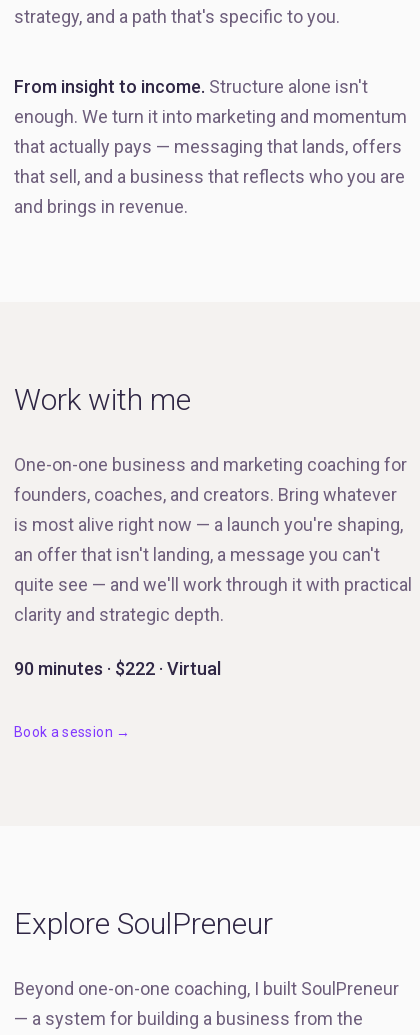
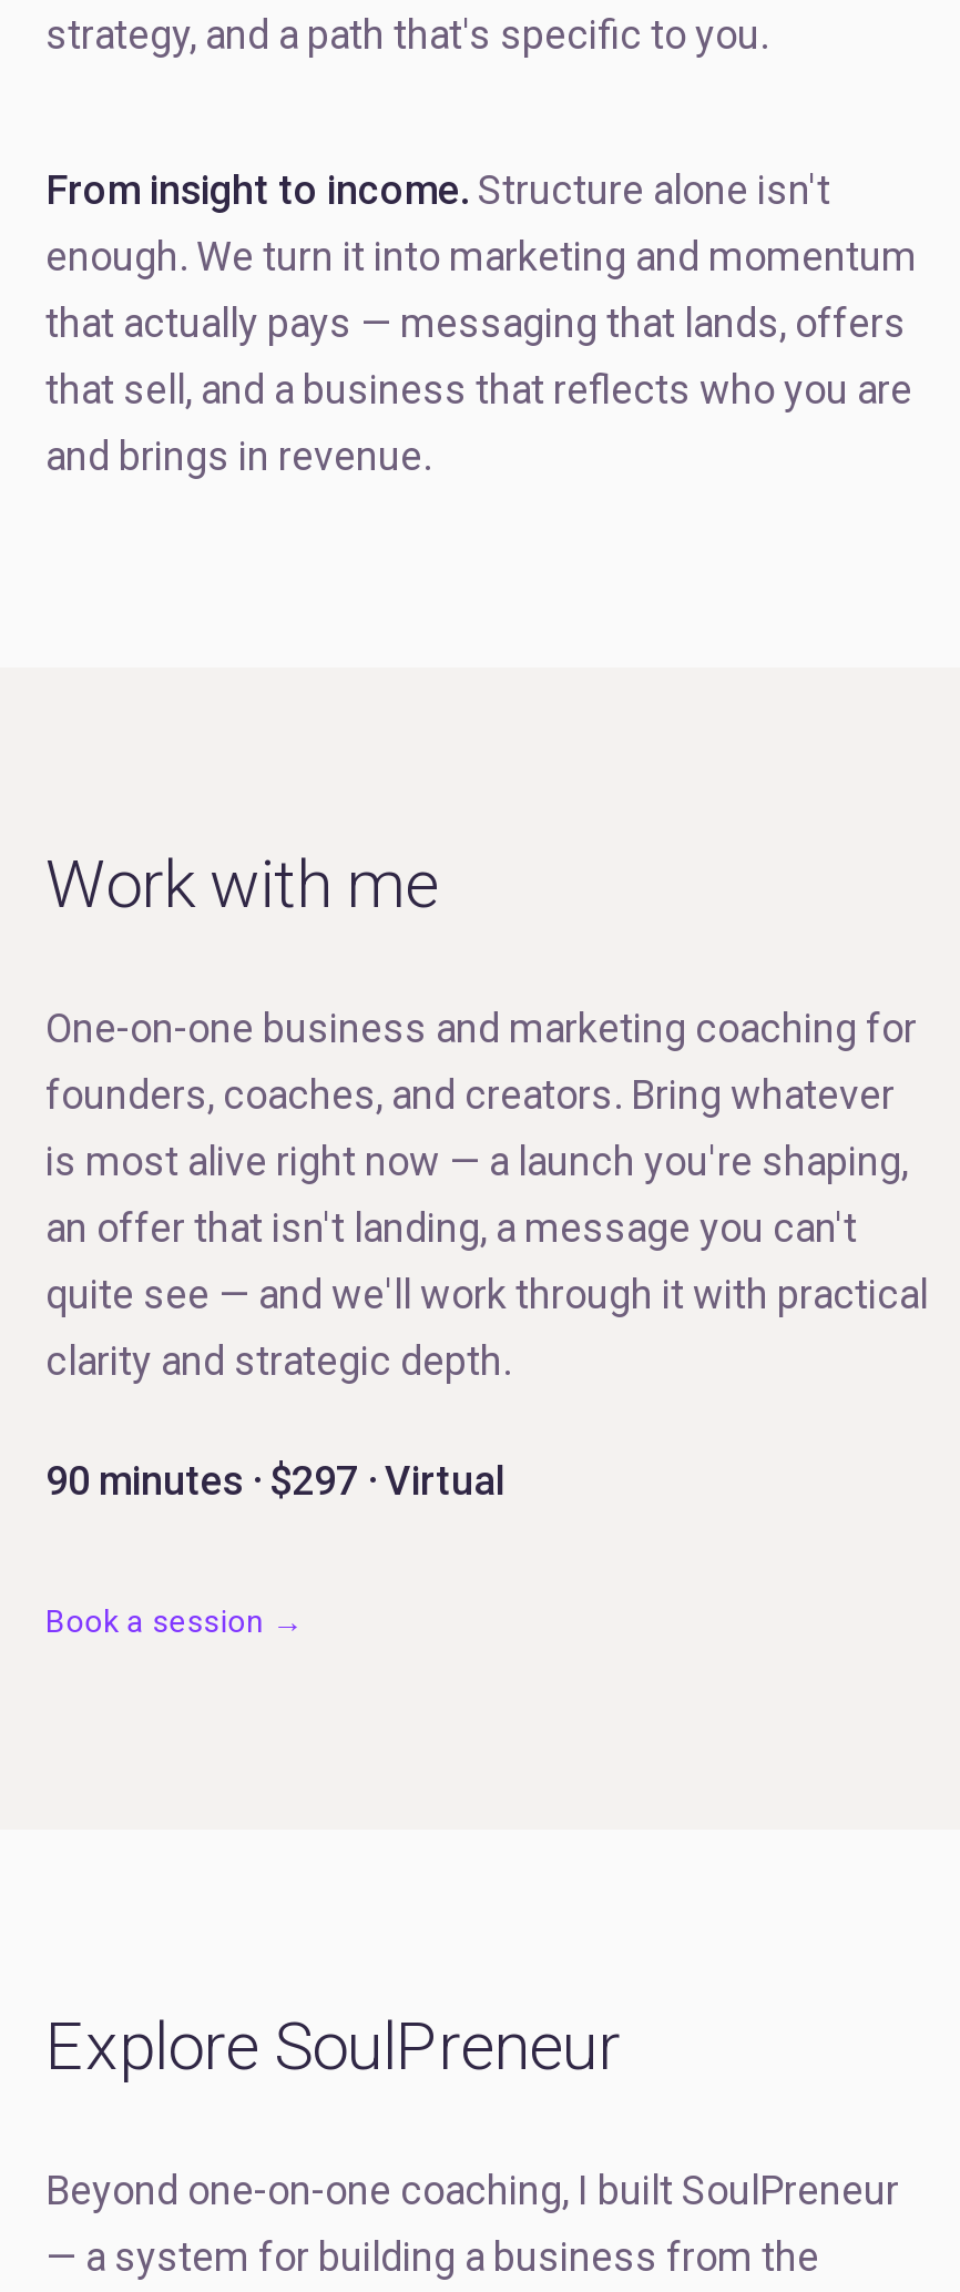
[14,658,221,679] 90 minutes · $222 · Virtual -> [45,1457,504,1504] 90 minutes · $297 · Virtual

